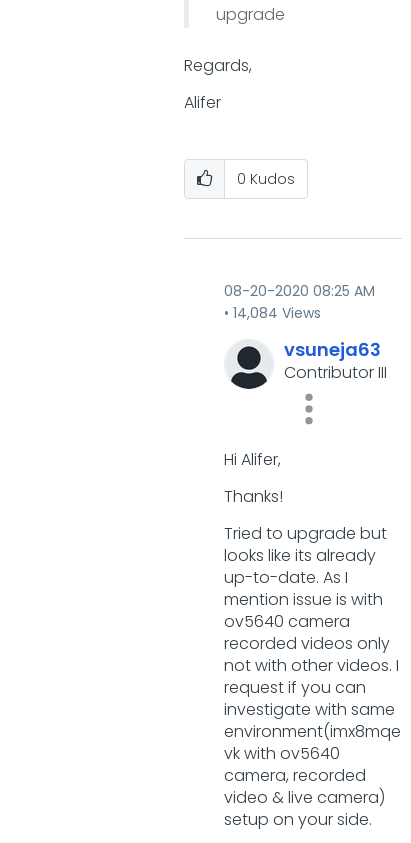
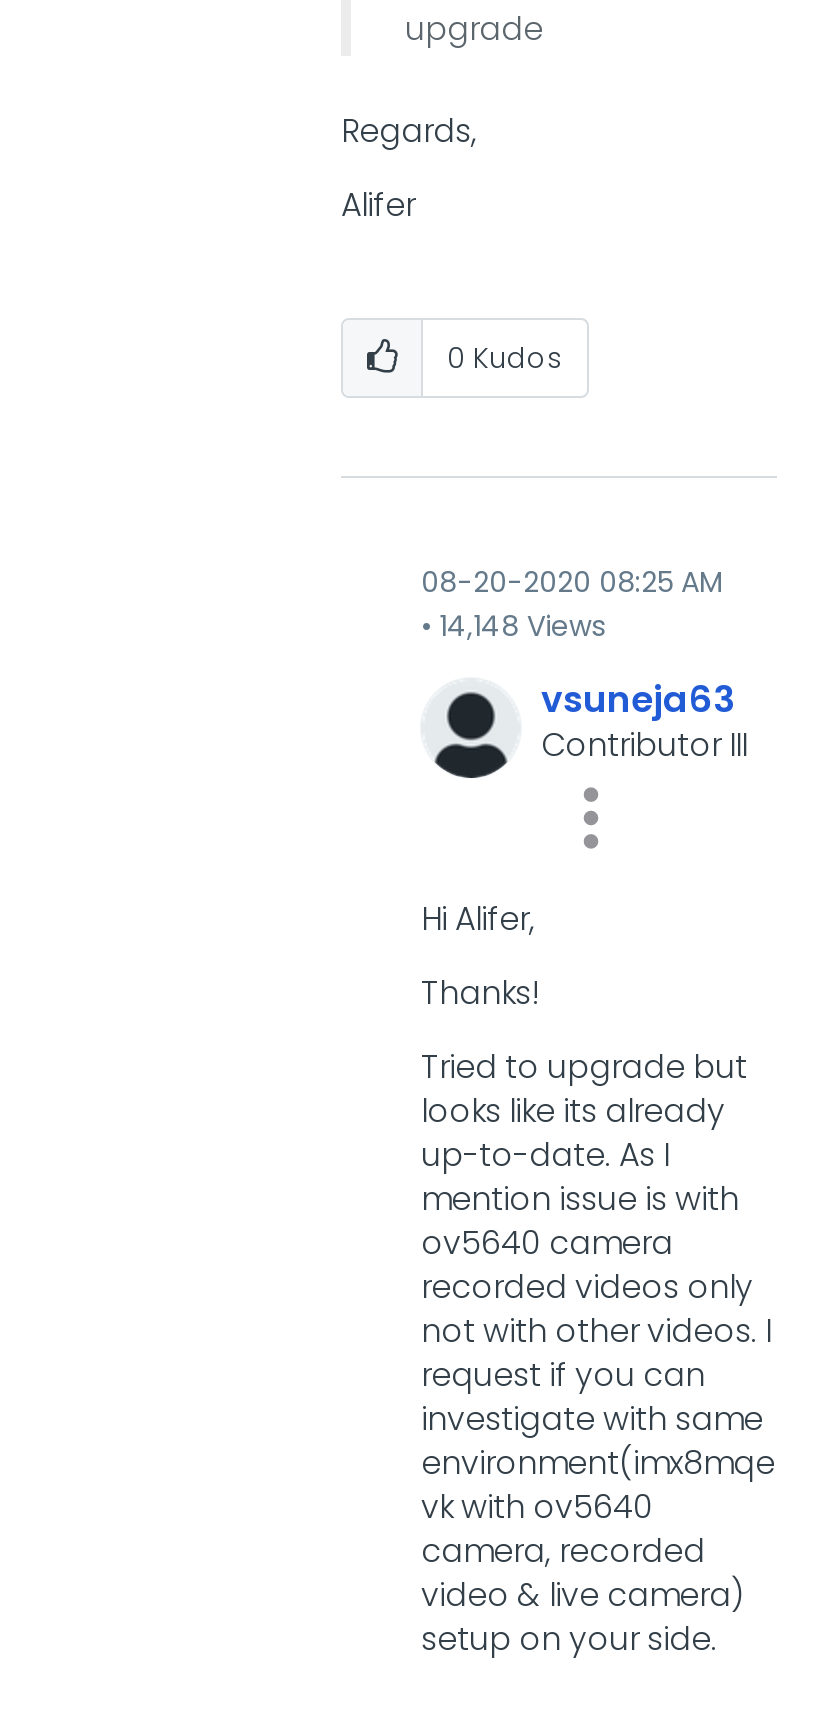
[233,303,321,323] 14,084 Views -> [439,606,605,646] 14,148 Views

